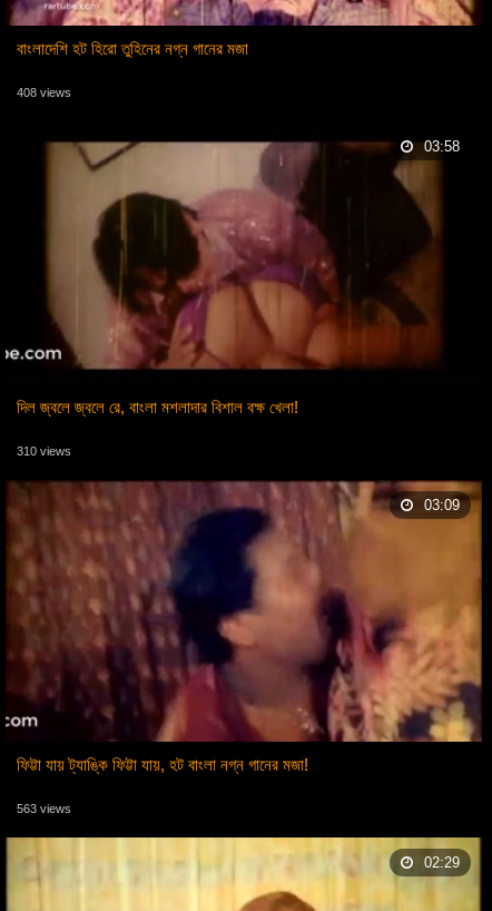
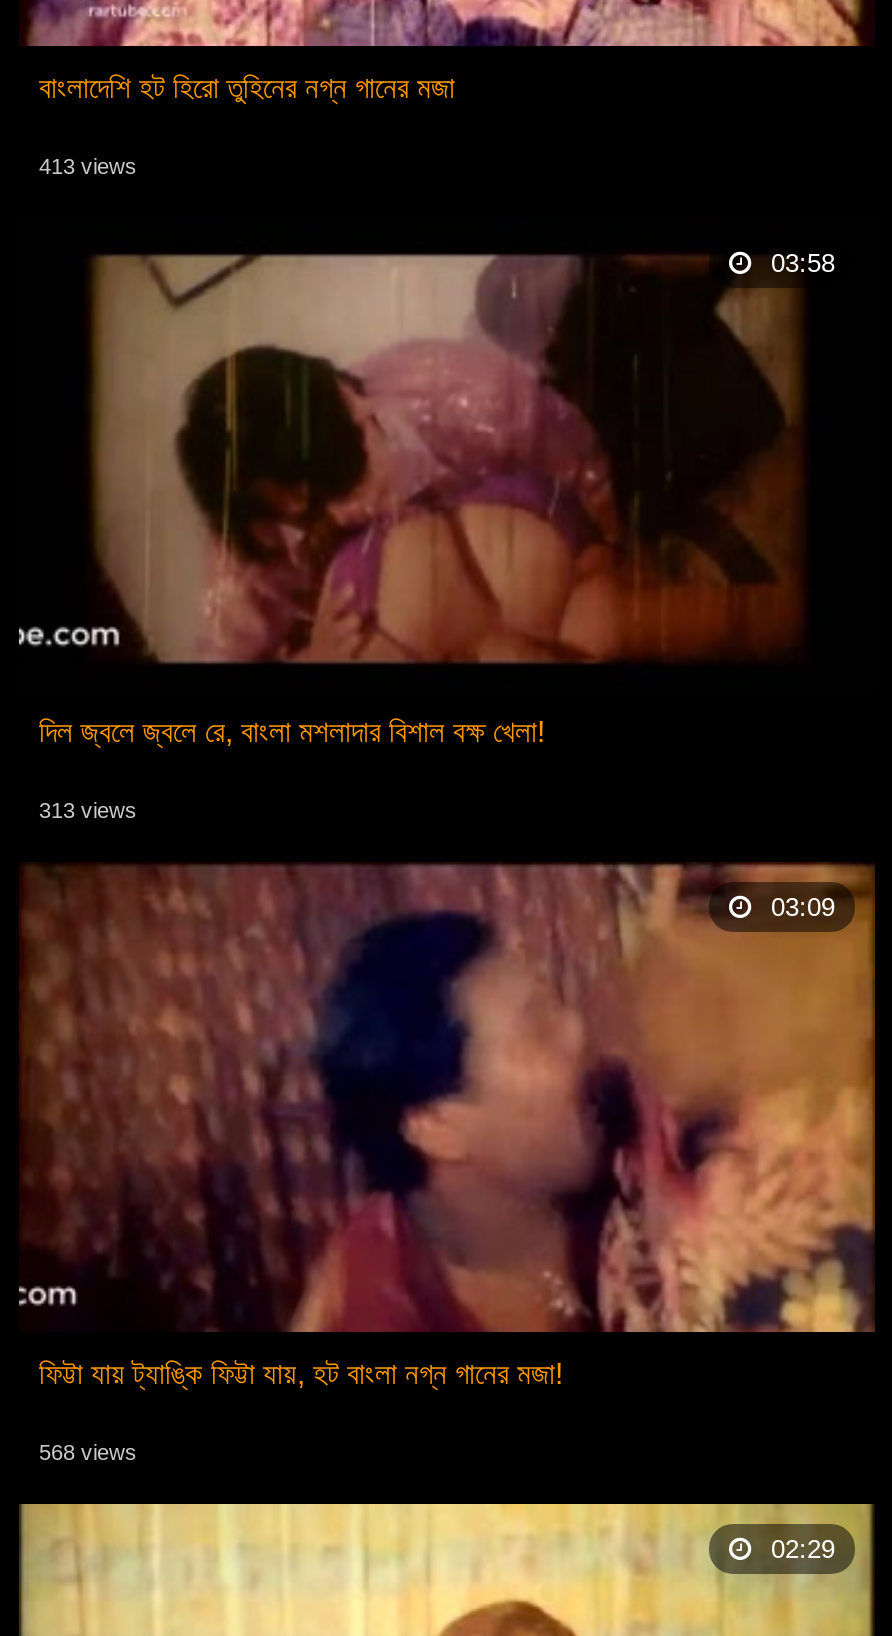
[17,86,71,99] 408 views -> [39,154,137,178] 413 views
[17,444,71,457] 310 views -> [39,797,137,821] 313 views
[17,802,71,815] 563 views -> [39,1440,137,1464] 568 views

